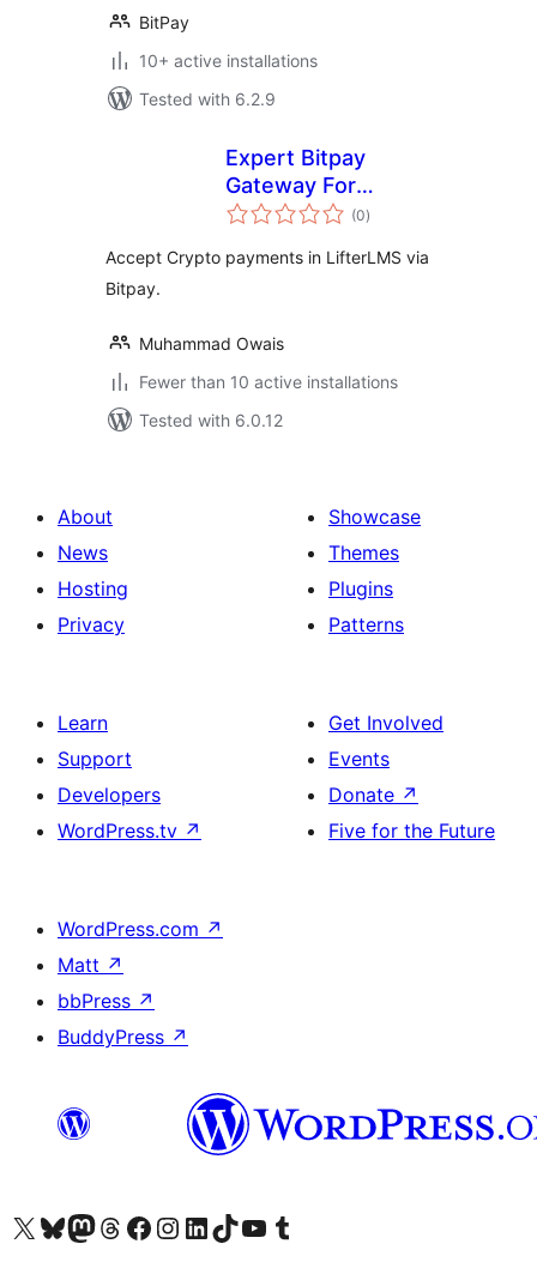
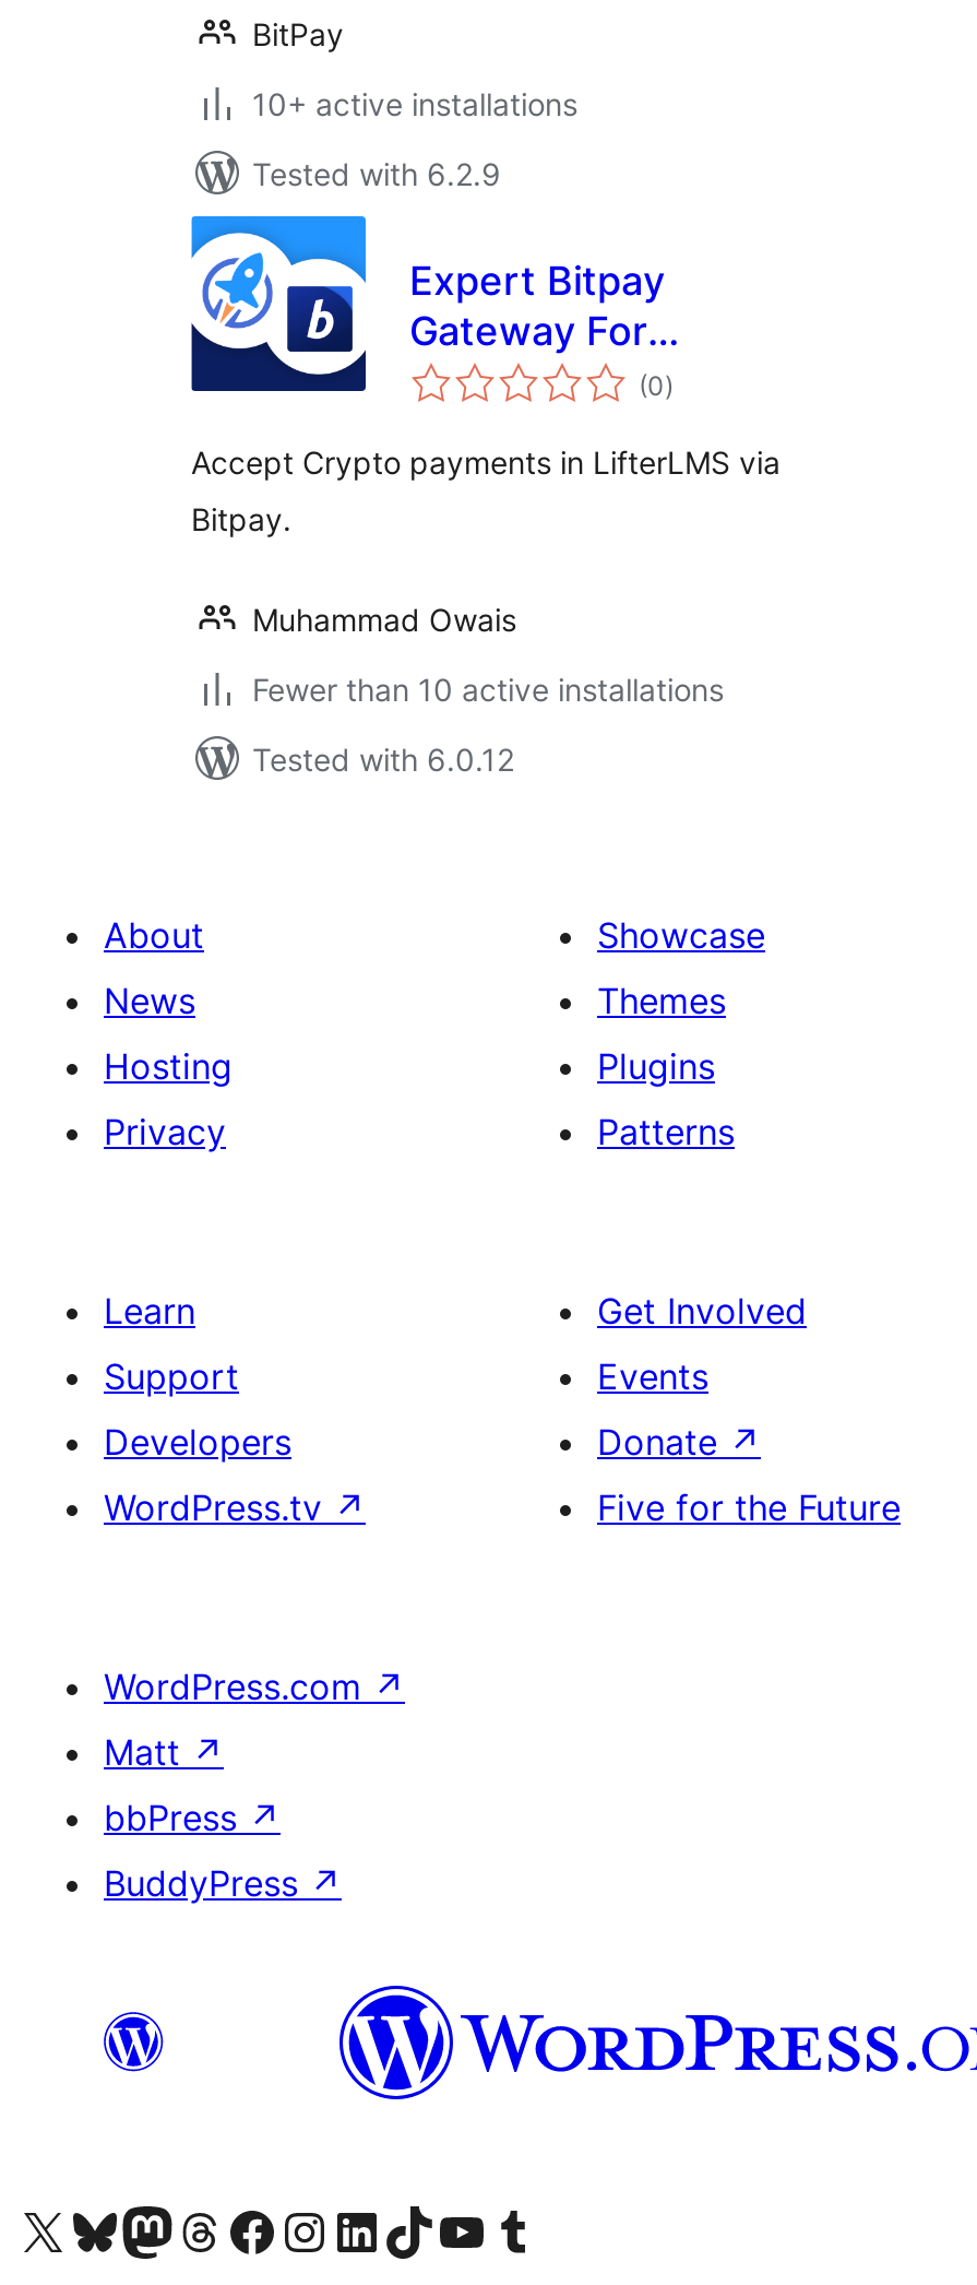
none -> [189,214,368,393] [image]

